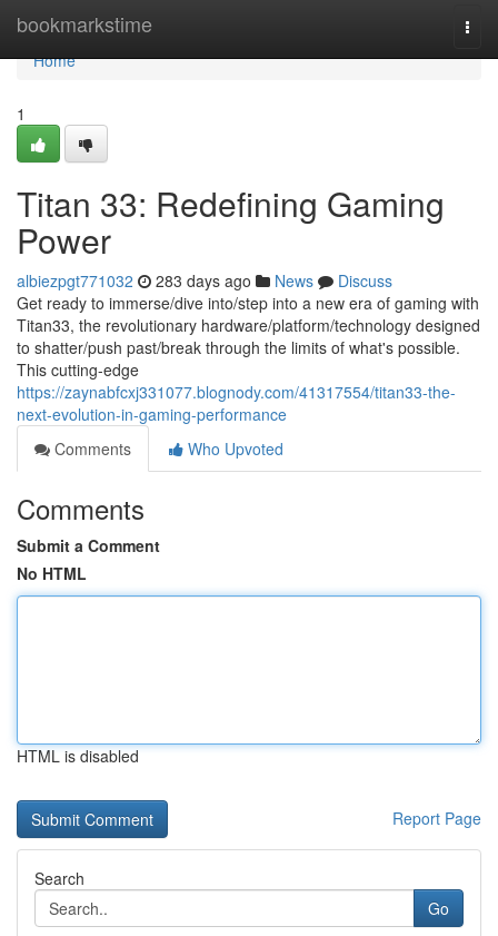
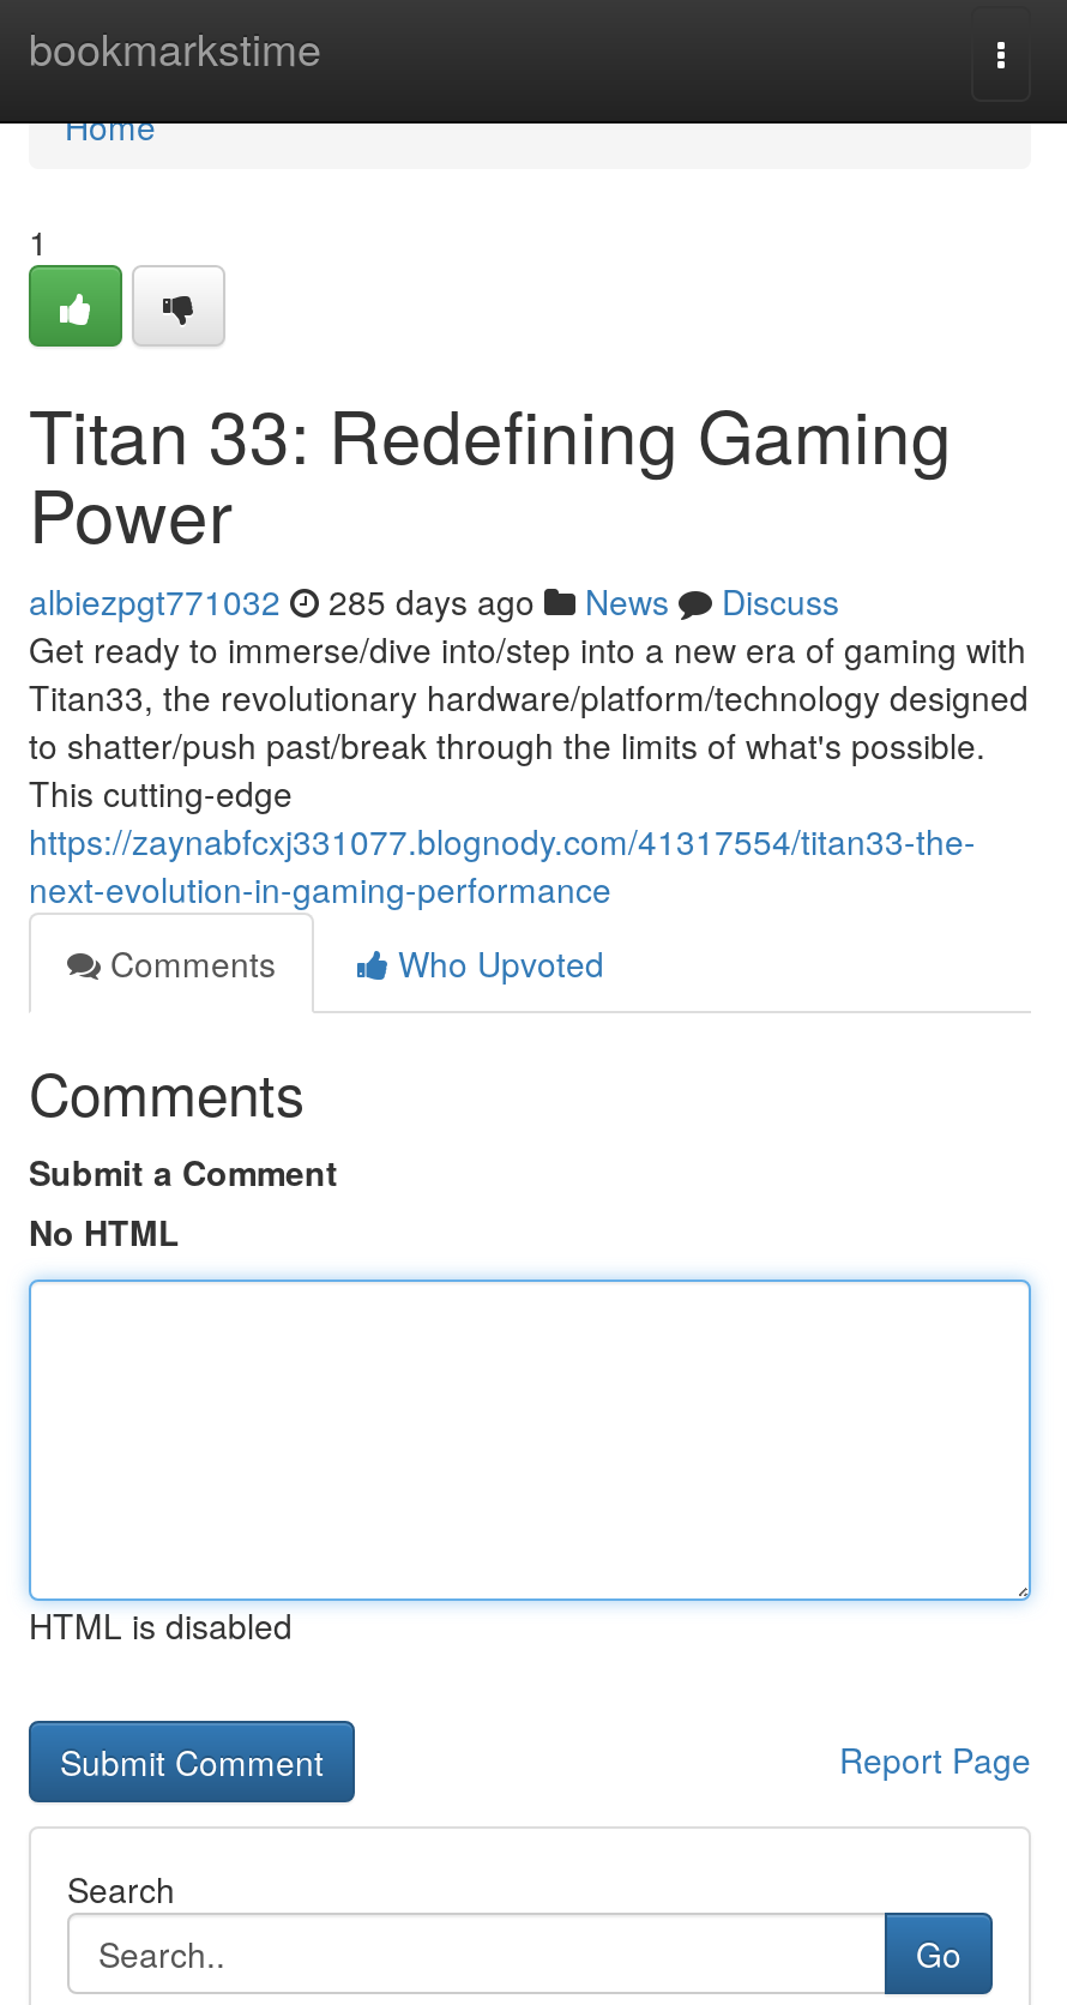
[17,269,392,292] albiezpgt771032 283 days ago News Discuss -> [29,577,839,625] albiezpgt771032 285 days ago News Discuss

